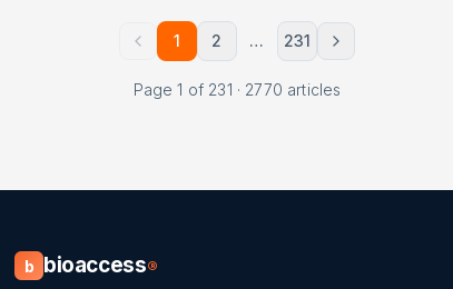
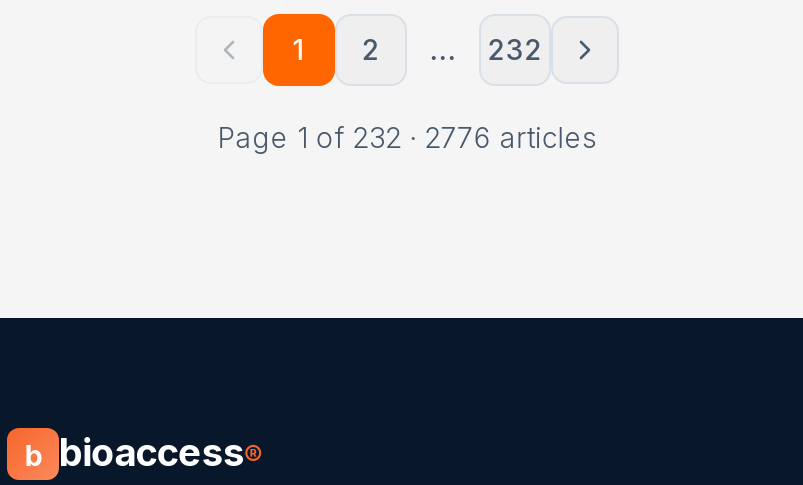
[284,31,311,50] 231 -> [488,32,542,66] 232
[133,80,341,99] Page 1 of 231 · 2770 articles -> [217,120,597,154] Page 1 of 232 · 2776 articles

